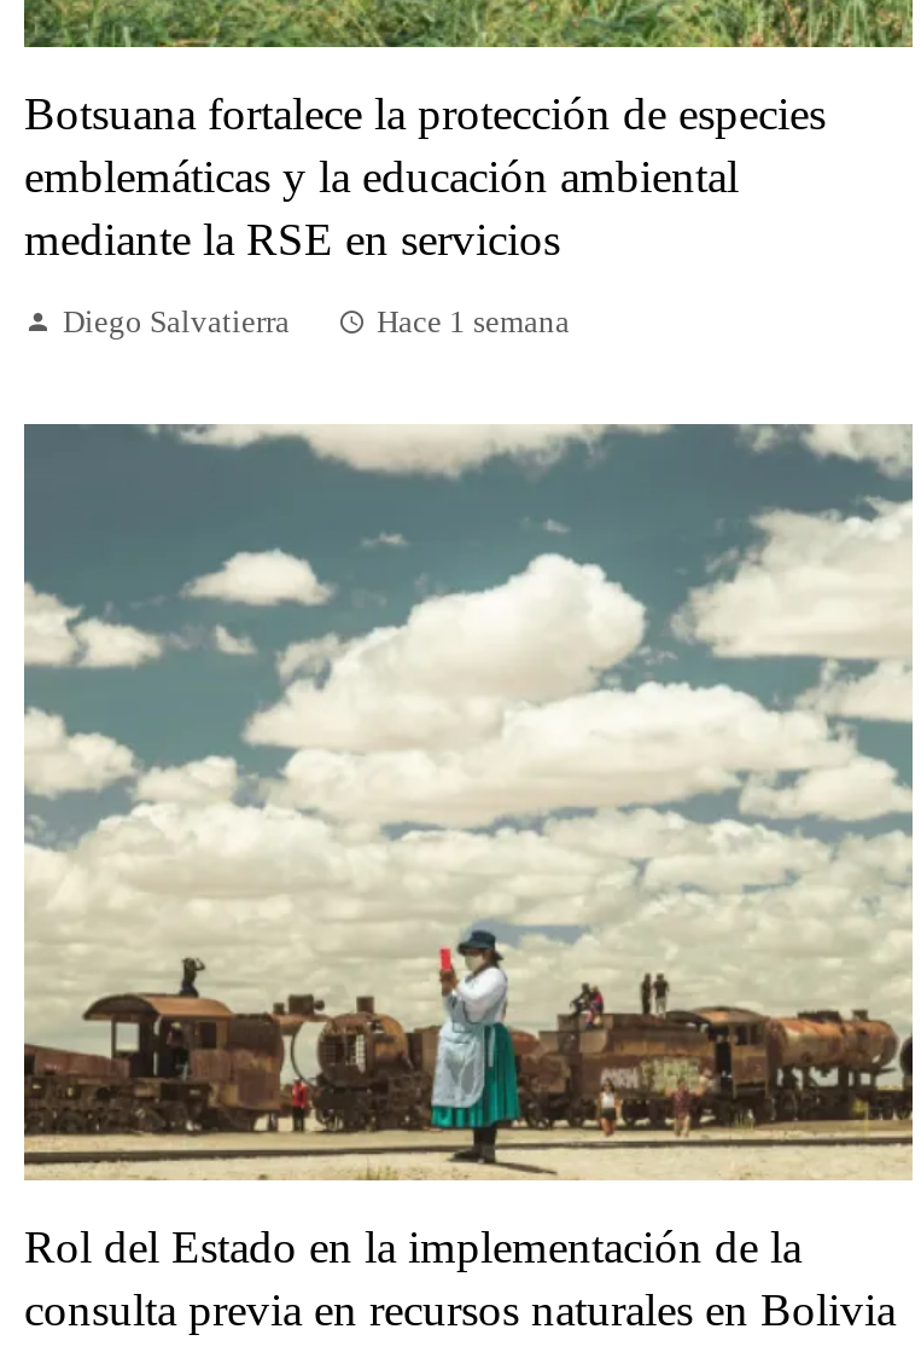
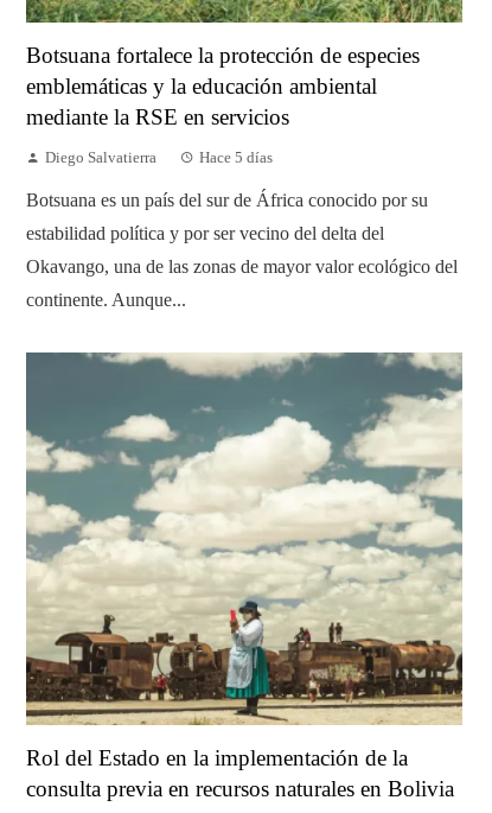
[377,305,570,339] Hace 1 semana -> [26,150,458,310] Hace 5 días | Botsuana es un país del sur de África conocido por su | estabilidad política y por ser vecino del delta del | Okavango, una de las zonas de mayor valor ecológico del | continente. Aunque...

